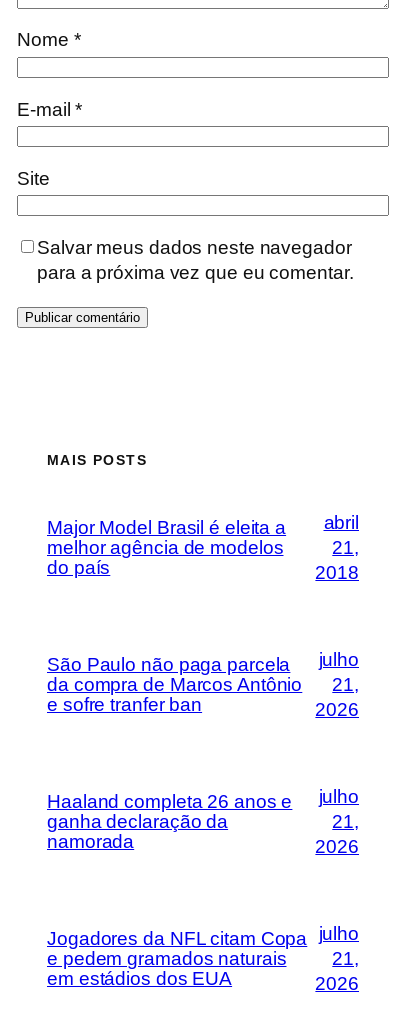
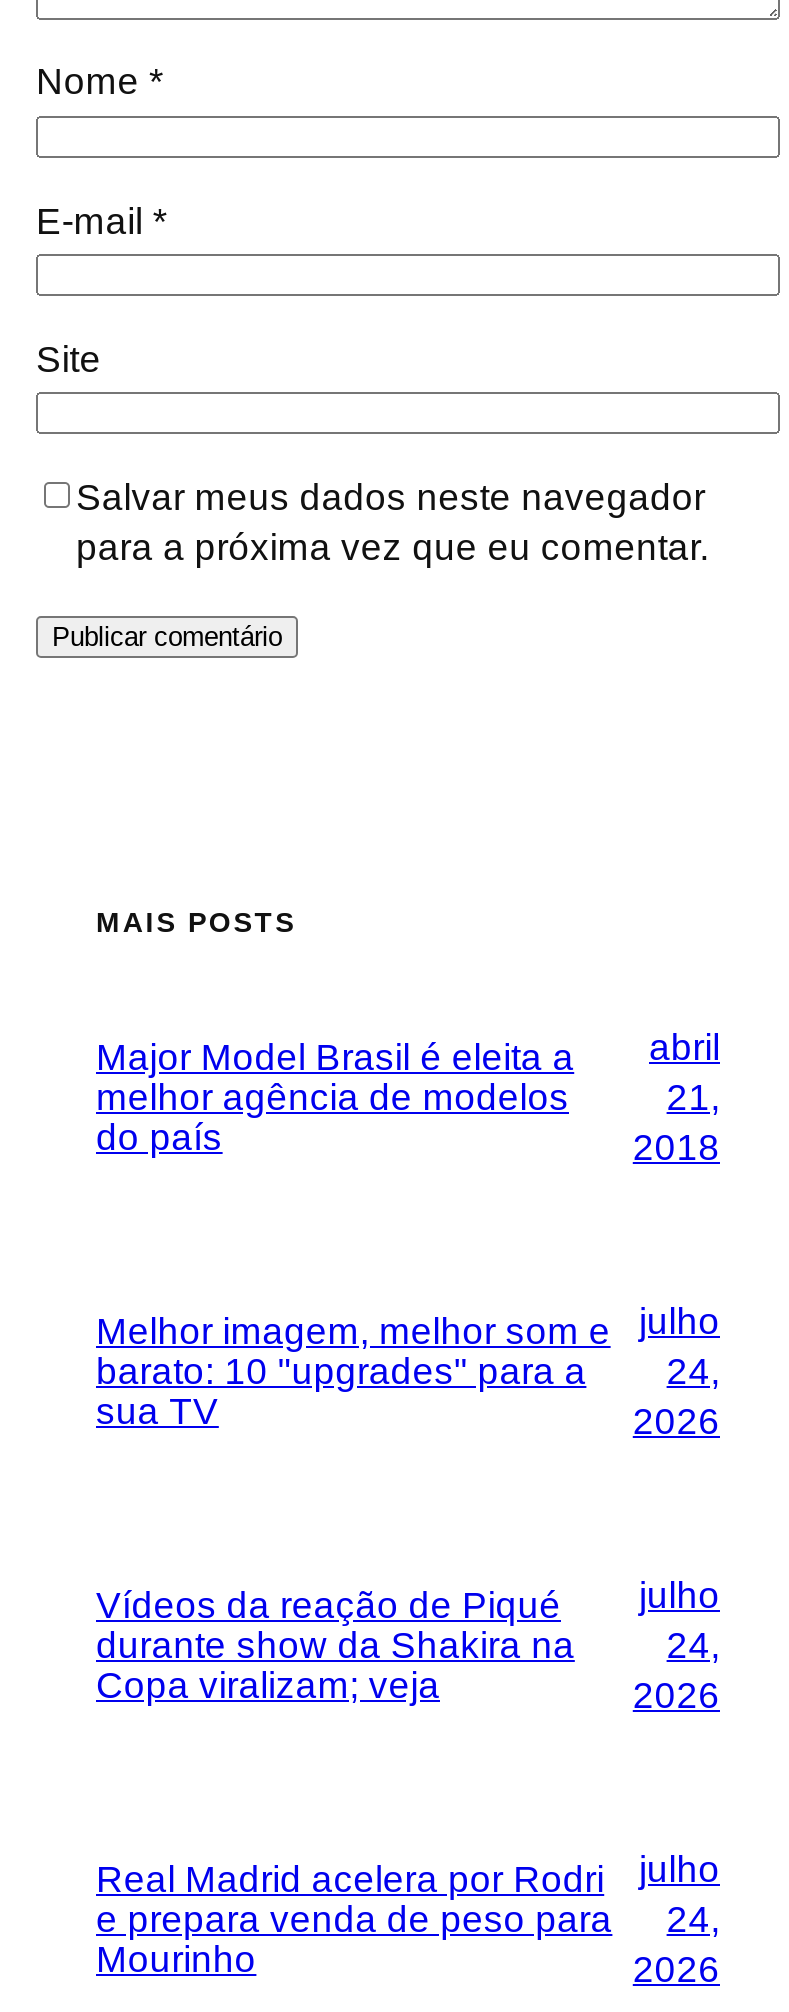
[47,654,302,715] São Paulo não paga parcela | da compra de Marcos Antônio | e sofre tranfer ban -> [96,1310,611,1432] Melhor imagem, melhor som e | barato: 10 "upgrades" para a | sua TV
[332,674,359,695] 21, -> [667,1351,720,1393] 24,
[47,791,292,852] Haaland completa 26 anos e | ganha declaração da | namorada -> [96,1584,575,1706] Vídeos da reação de Piqué | durante show da Shakira na | Copa viralizam; veja
[332,811,359,832] 21, -> [667,1625,720,1667] 24,
[47,928,307,989] Jogadores da NFL citam Copa | e pedem gramados naturais | em estádios dos EUA -> [96,1858,612,1980] Real Madrid acelera por Rodri | e prepara venda de peso para | Mourinho
[332,948,359,969] 21, -> [667,1899,720,1941] 24,

